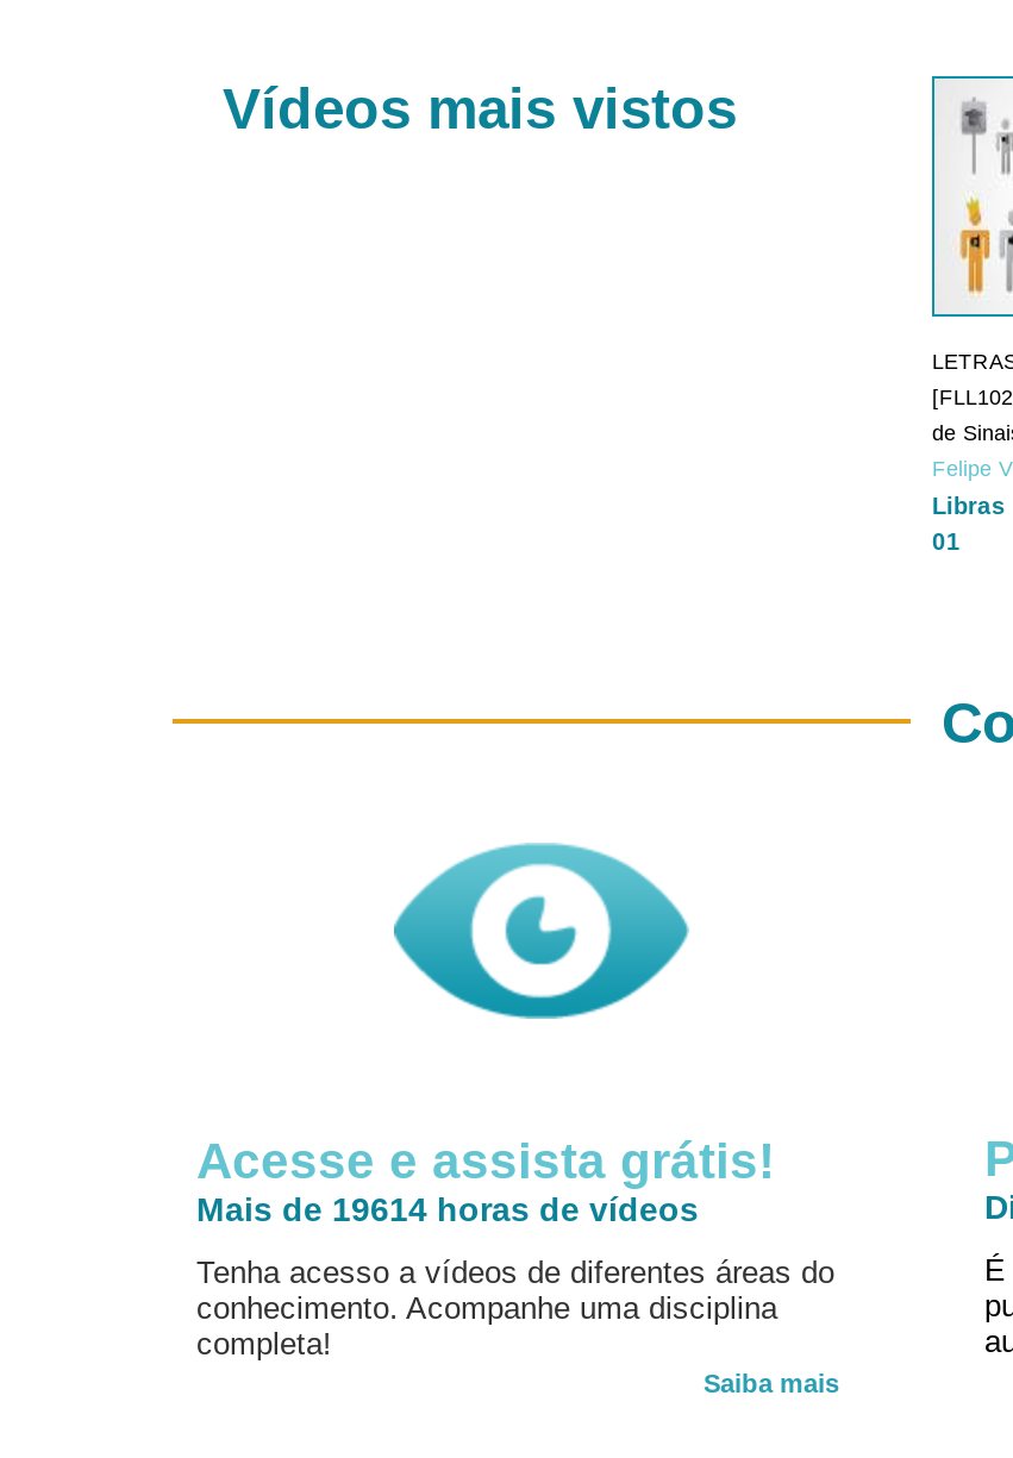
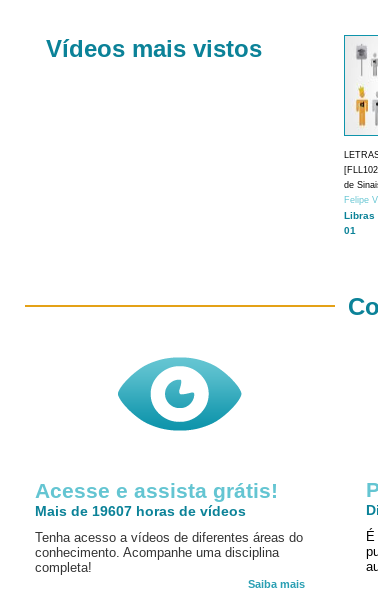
[196,1190,699,1228] Mais de 19614 horas de vídeos -> [35,503,246,519] Mais de 19607 horas de vídeos

